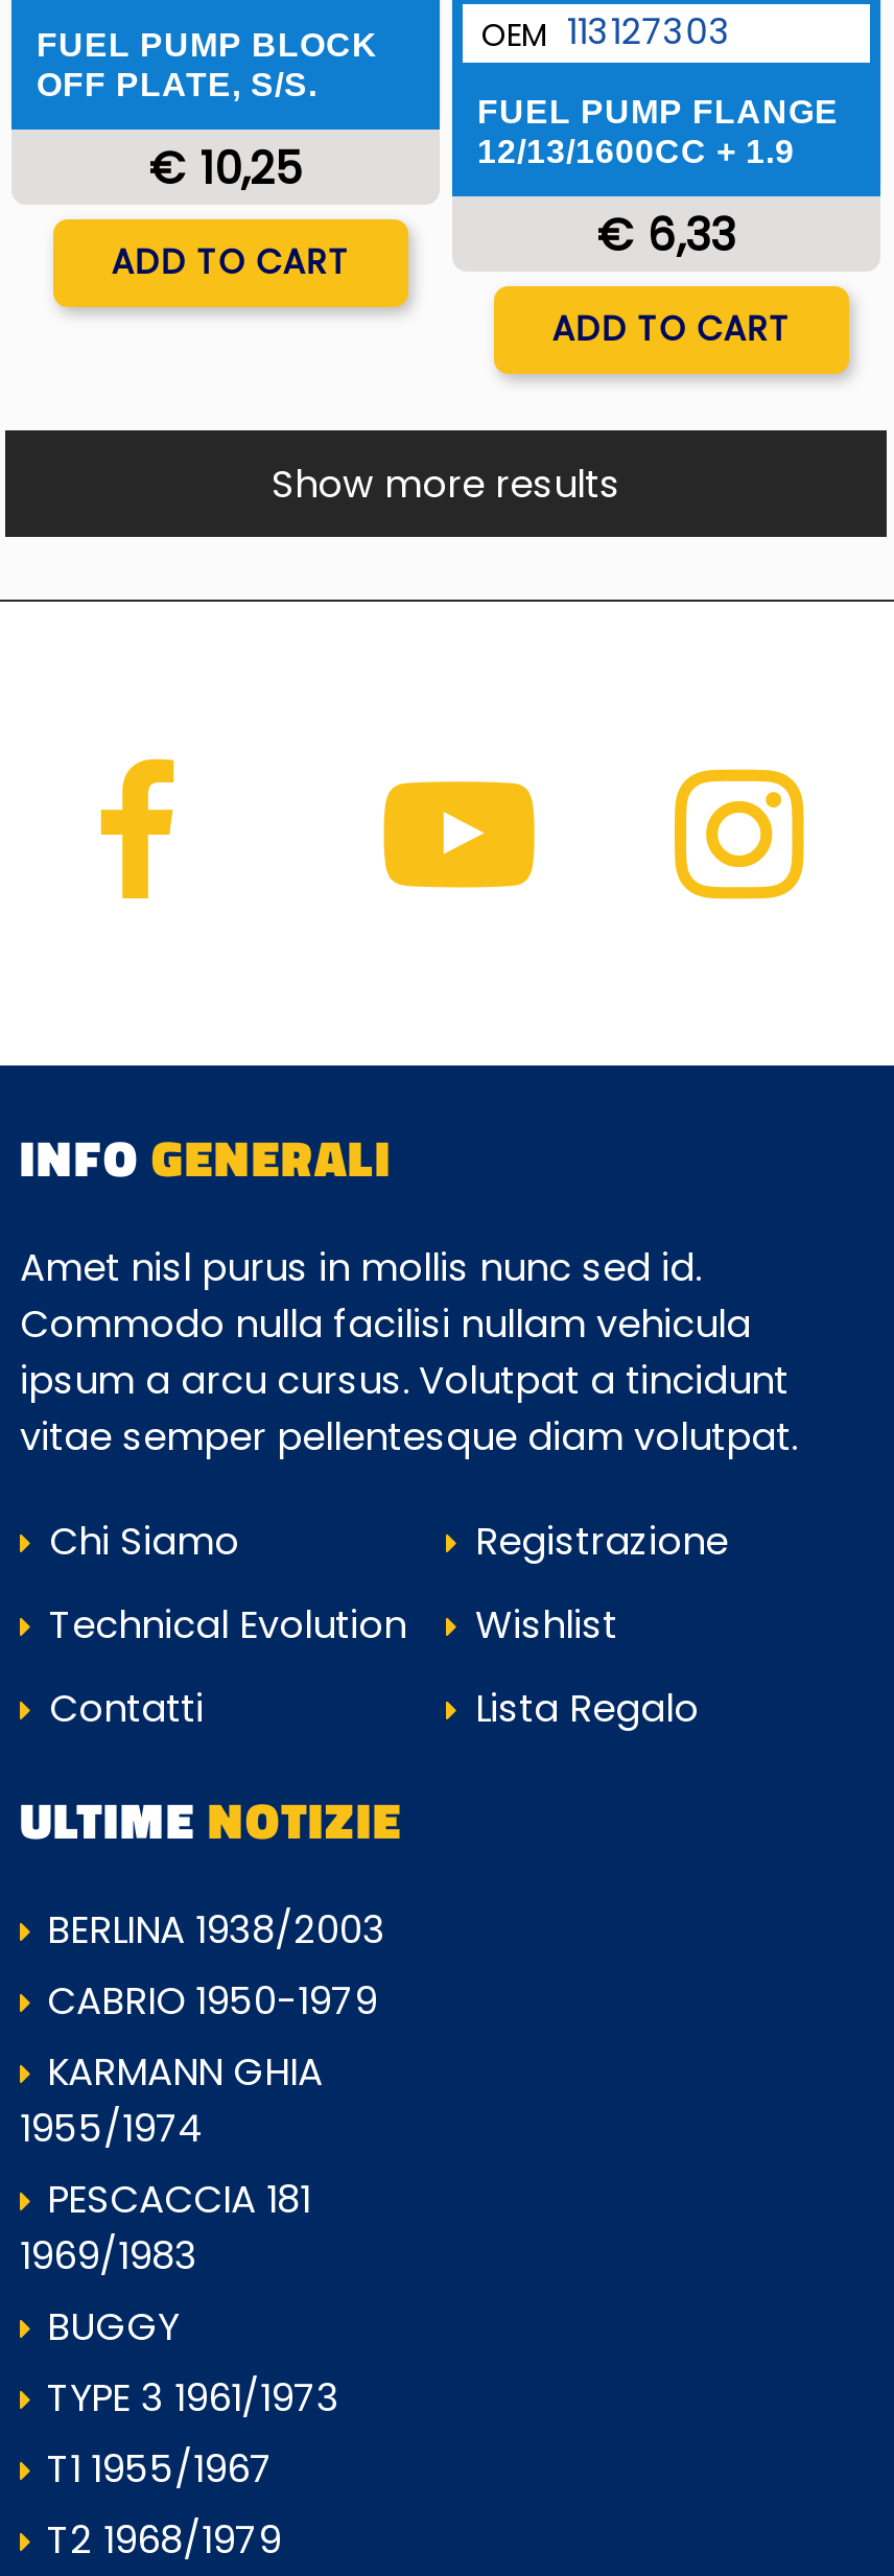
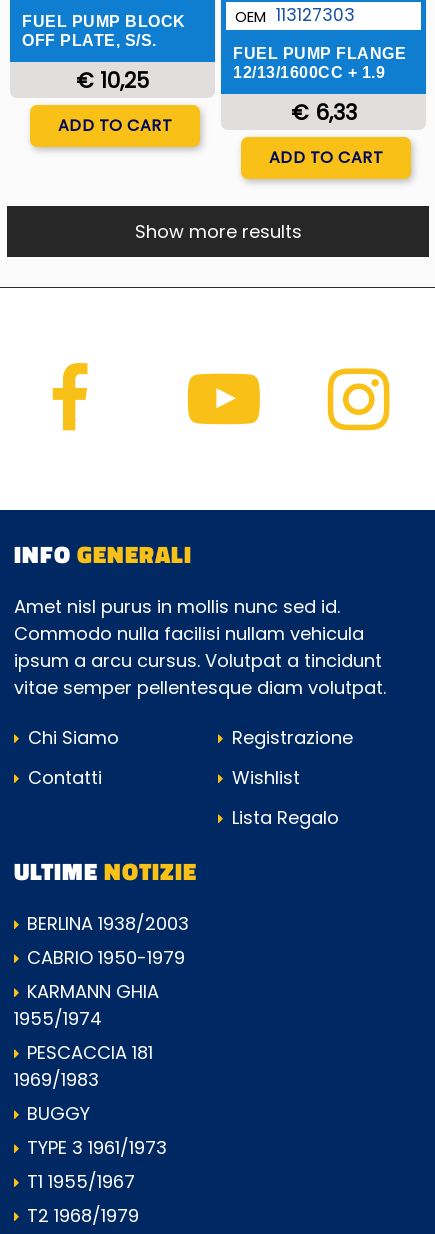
[39,1598,406,1651] Technical Evolution -> none
moved [39,1683,204,1735] -> [23,765,102,790]: Contatti

